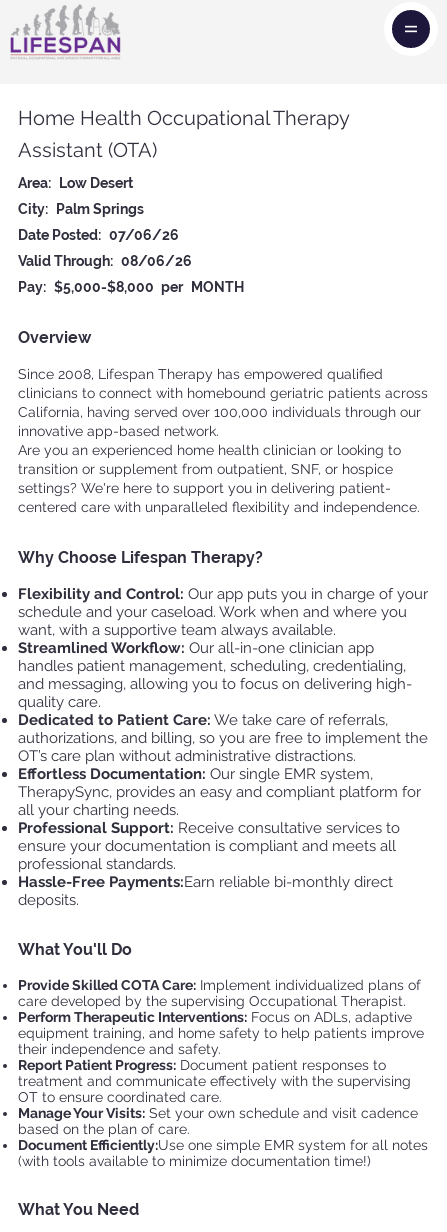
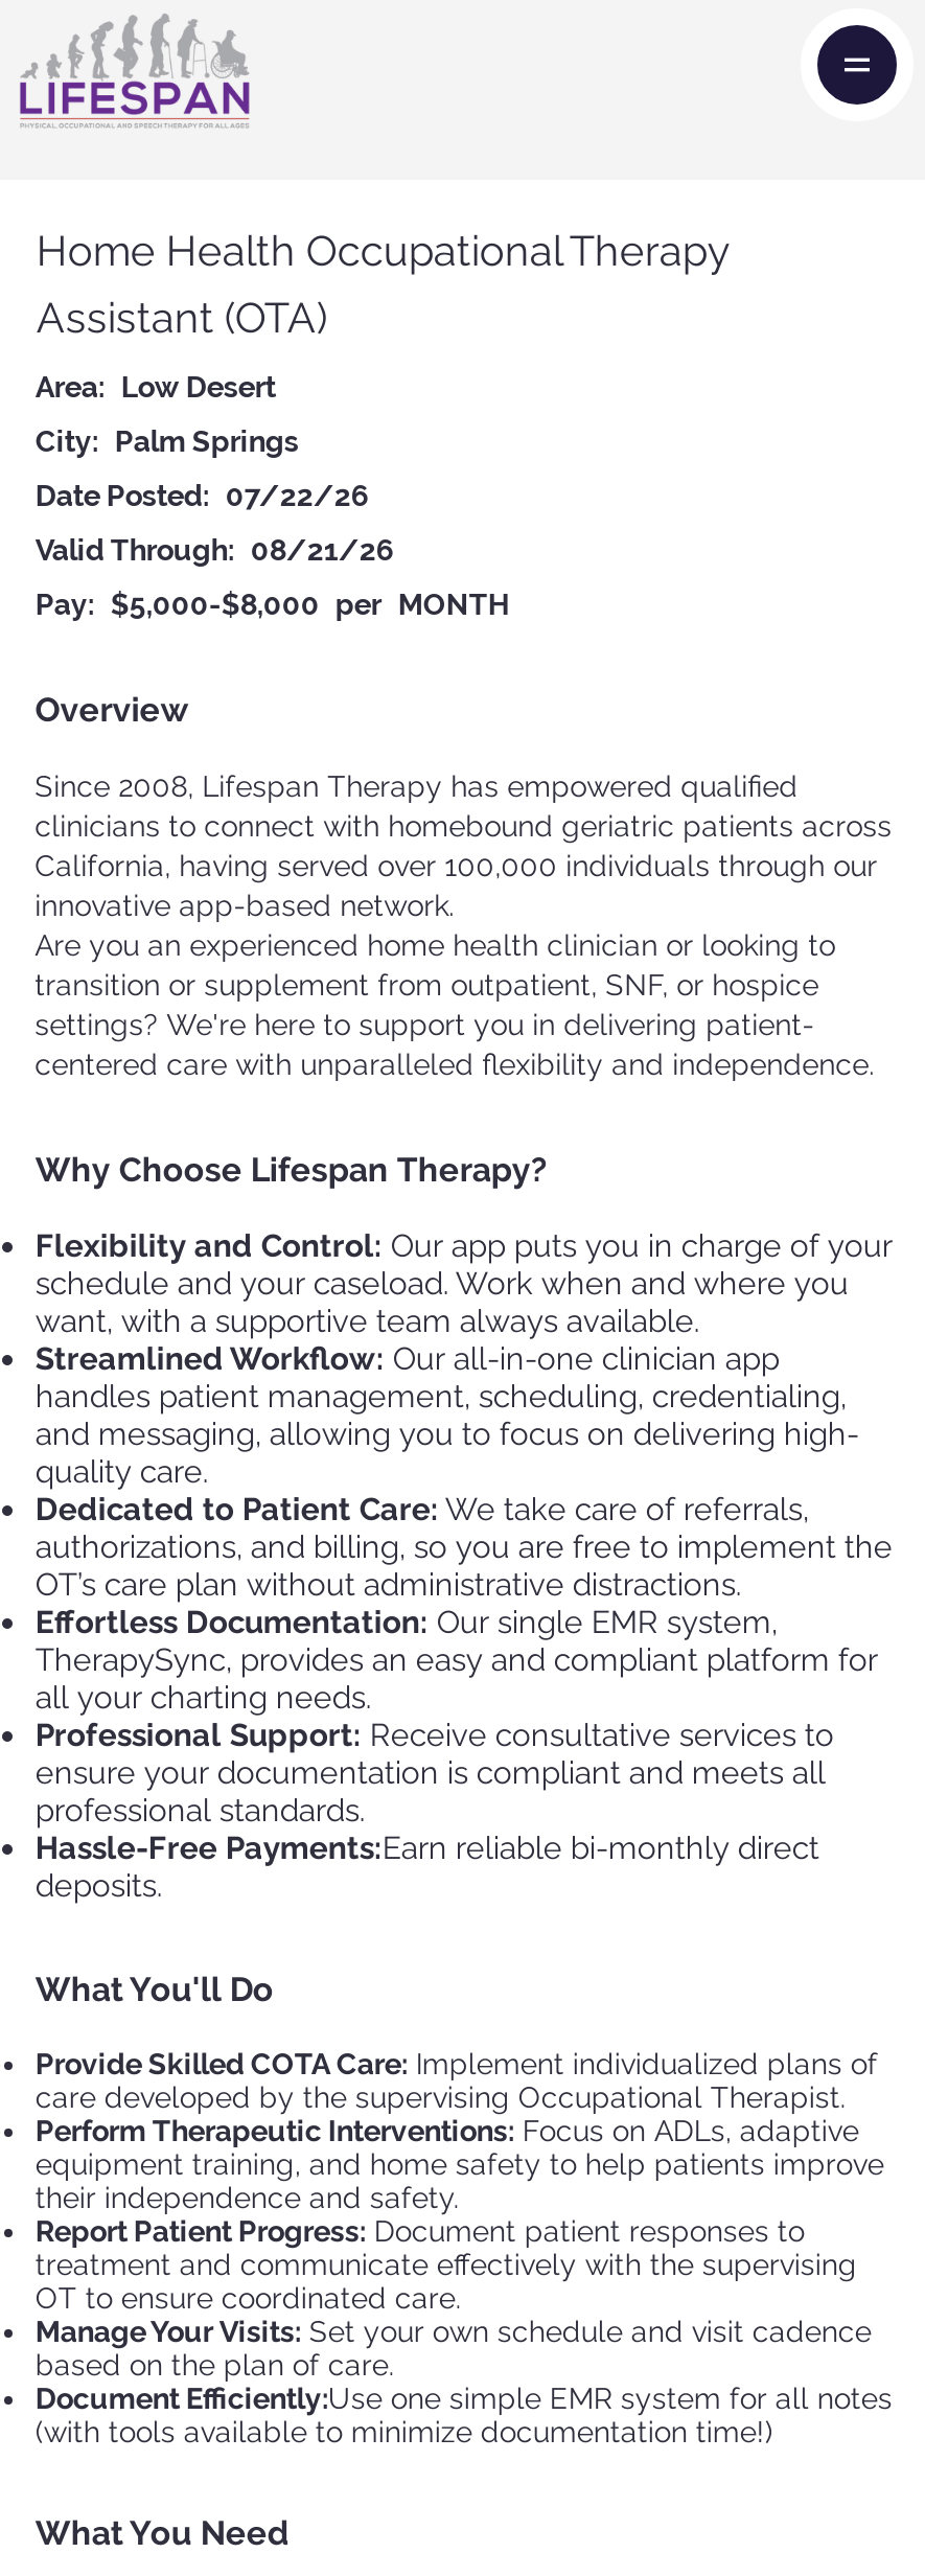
[18,227,179,243] Date Posted: 07/06/26 -> [35,480,370,513] Date Posted: 07/22/26
[18,253,192,269] Valid Through: 08/06/26 -> [35,534,395,567] Valid Through: 08/21/26

